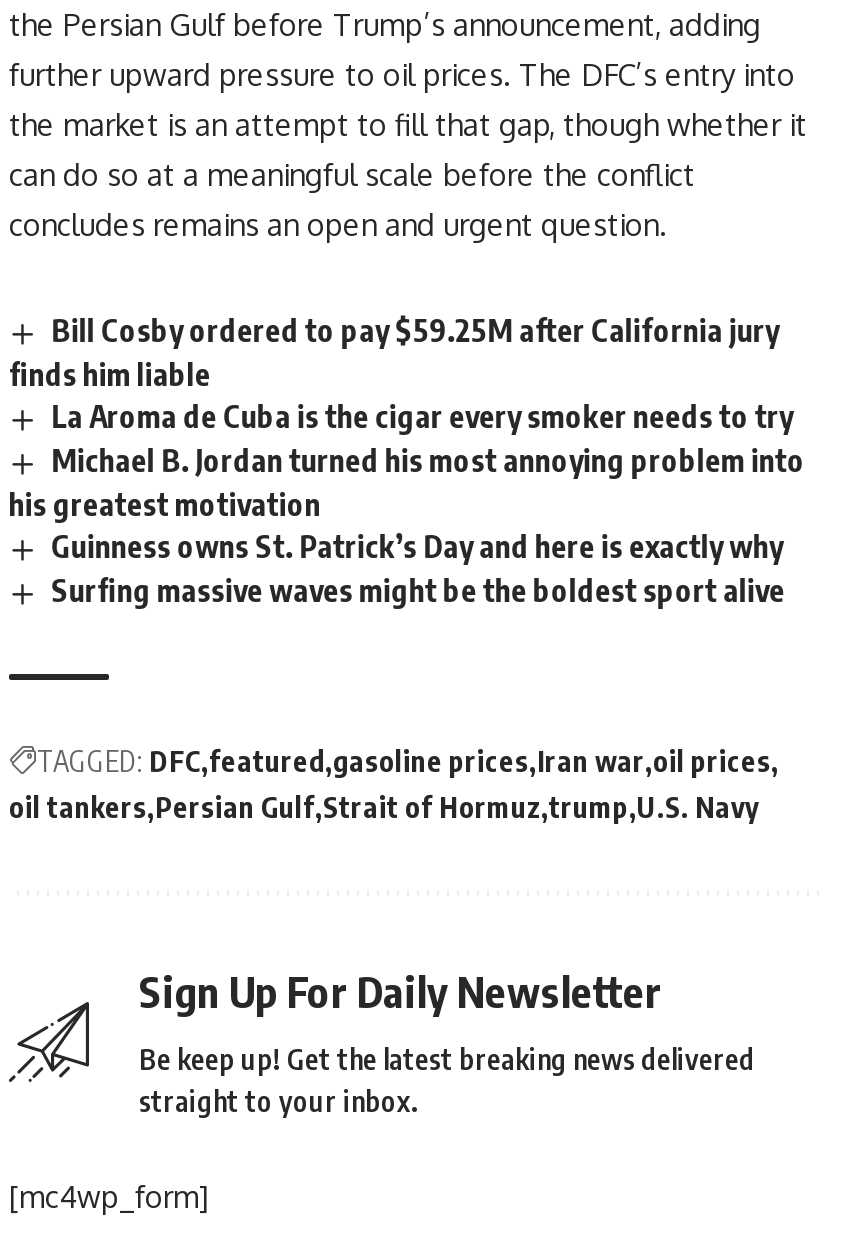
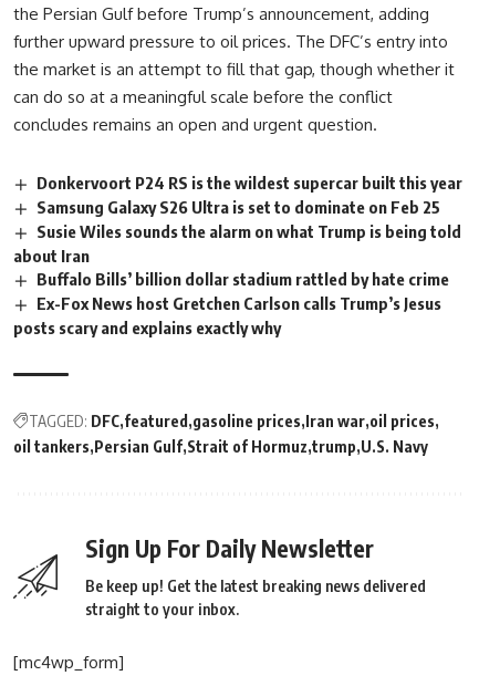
[9,313,805,608] Bill Cosby ordered to pay $59.25M after California jury | finds him liable | La Aroma de Cuba is the cigar every smoker needs to try | Michael B. Jordan turned his most annoying problem into | his greatest motivation | Guinness owns St. Patrick’s Day and here is exactly why | Surfing massive waves might be the boldest sport alive -> [13,173,463,337] Donkervoort P24 RS is the wildest supercar built this year | Samsung Galaxy S26 Ultra is set to dominate on Feb 25 | Susie Wiles sounds the alarm on what Trump is being told | about Iran | Buffalo Bills’ billion dollar stadium rattled by hate crime | Ex-Fox News host Gretchen Carlson calls Trump’s Jesus | posts scary and explains exactly why

